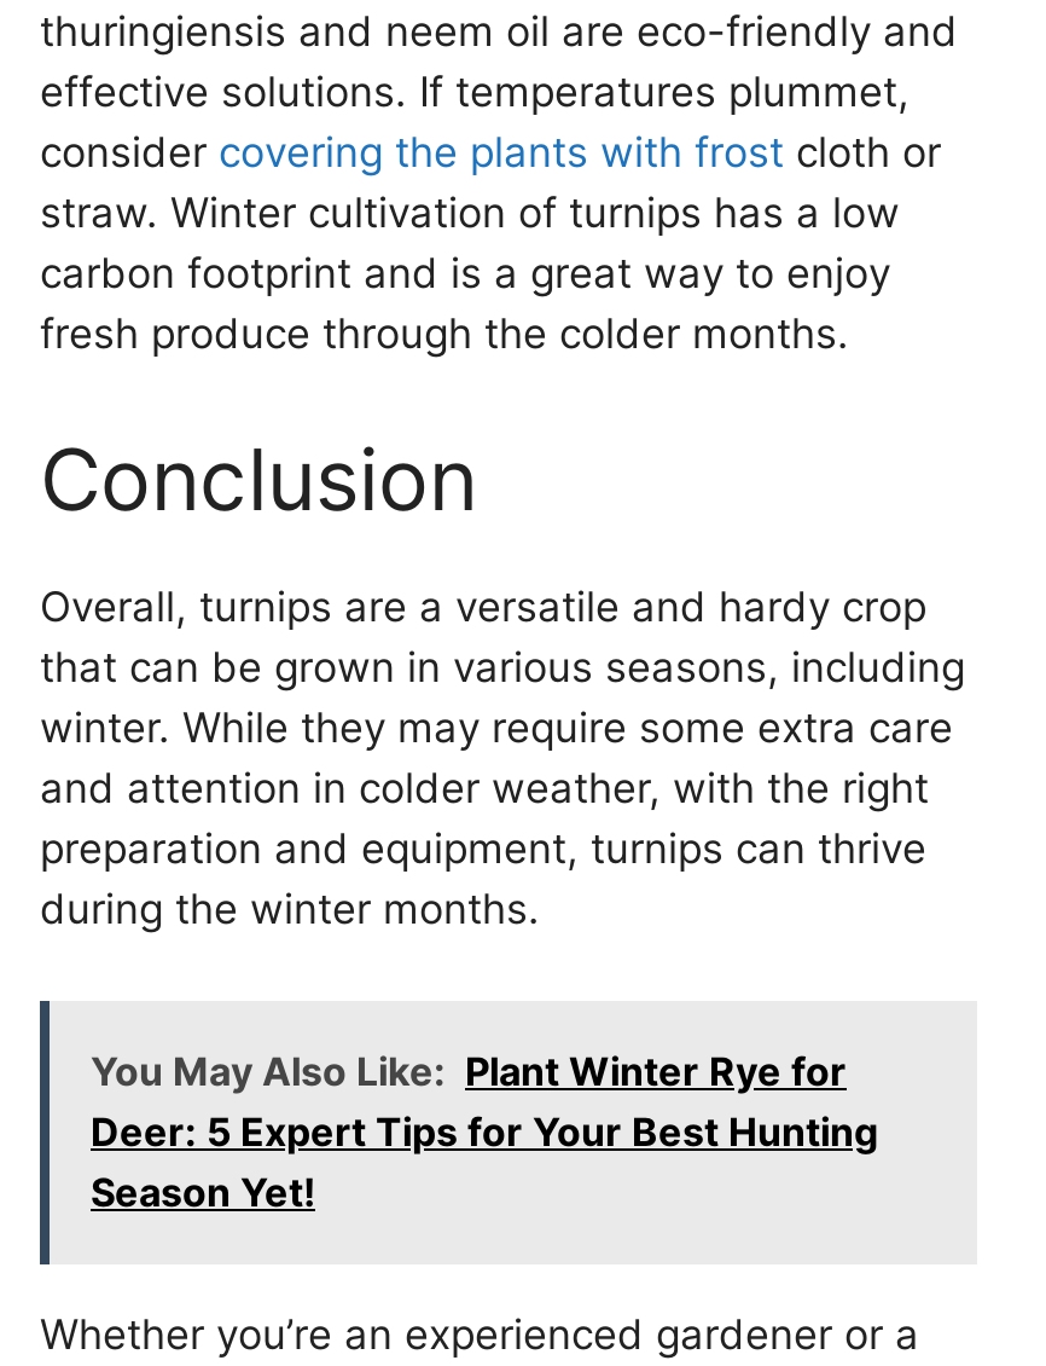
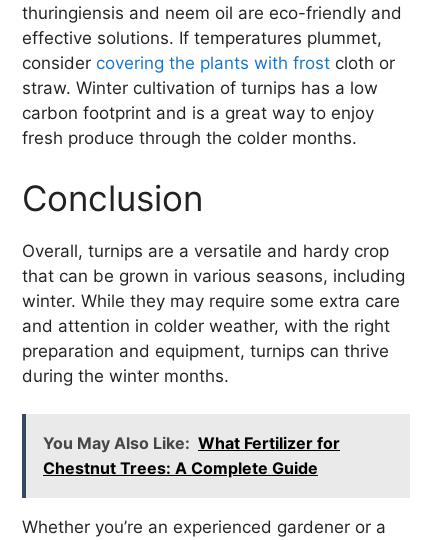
[91,1047,878,1217] You May Also Like: Plant Winter Rye for | Deer: 5 Expert Tips for Your Best Hunting | Season Yet! -> [43,433,340,478] You May Also Like: What Fertilizer for | Chestnut Trees: A Complete Guide

